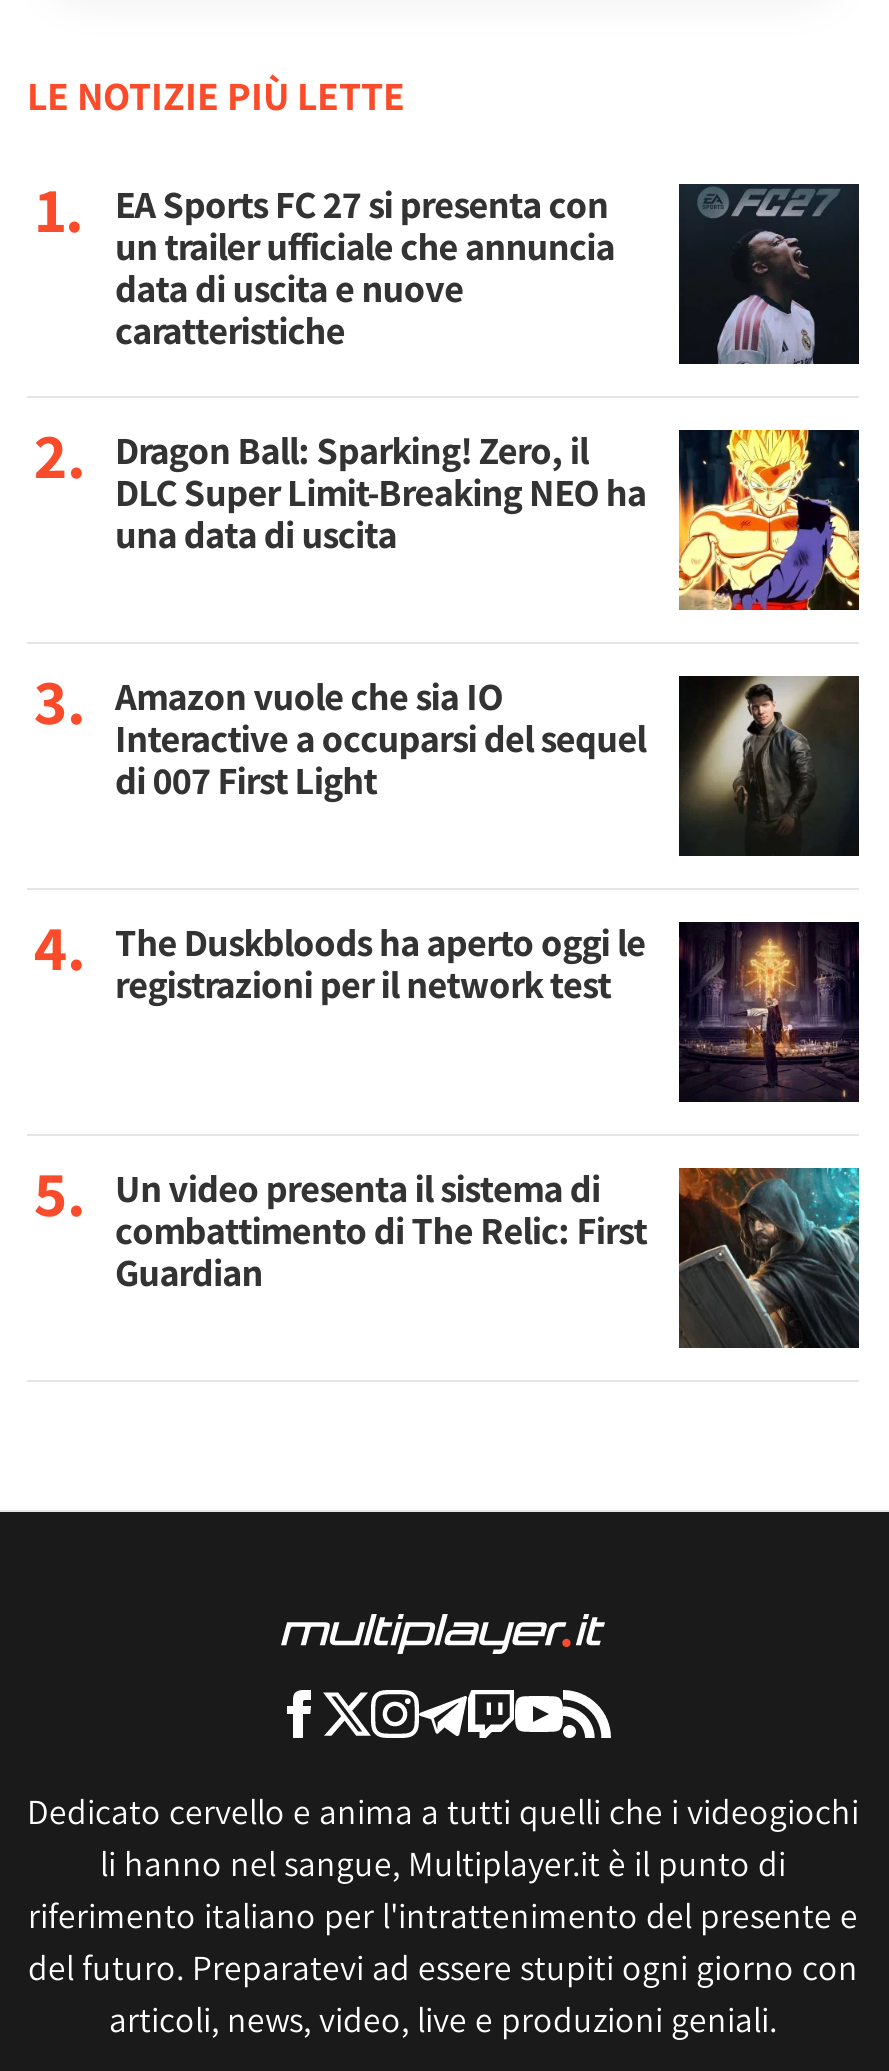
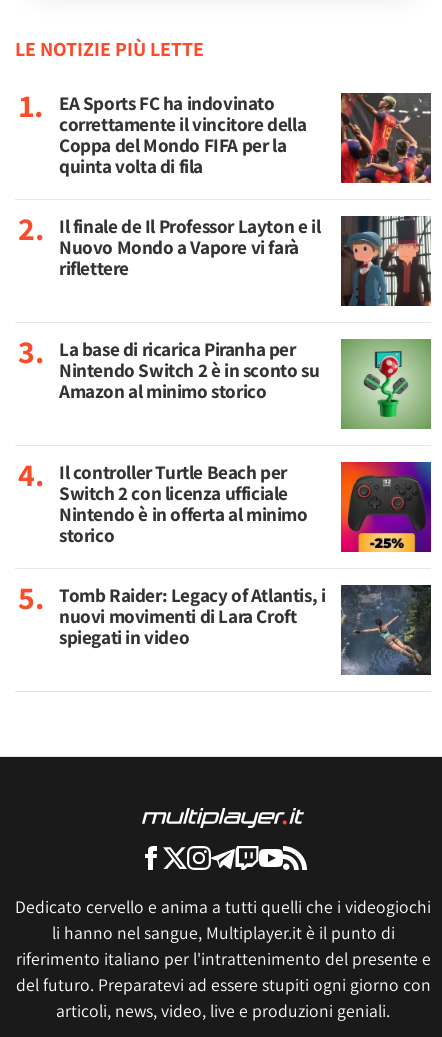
[115,178,861,366] [image] | EA Sports FC 27 si presenta con | un trailer ufficiale che annuncia | data di uscita e nuove | caratteristiche -> [59,90,432,184] [image] | EA Sports FC ha indovinato | correttamente il vincitore della | Coppa del Mondo FIFA per la | quinta volta di fila
[115,424,861,612] [image] | Dragon Ball: Sparking! Zero, il | DLC Super Limit-Breaking NEO ha | una data di uscita -> [59,213,432,307] [image] | Il finale de Il Professor Layton e il | Nuovo Mondo a Vapore vi farà | riflettere
[115,670,861,858] [image] | Amazon vuole che sia IO | Interactive a occuparsi del sequel | di 007 First Light -> [59,336,432,430] [image] | La base di ricarica Piranha per | Nintendo Switch 2 è in sconto su | Amazon al minimo storico
[115,916,861,1104] [image] | The Duskbloods ha aperto oggi le | registrazioni per il network test -> [59,459,432,553] [image] | Il controller Turtle Beach per | Switch 2 con licenza ufficiale | Nintendo è in offerta al minimo | storico
[115,1162,861,1350] [image] | Un video presenta il sistema di | combattimento di The Relic: First | Guardian -> [59,582,432,676] [image] | Tomb Raider: Legacy of Atlantis, i | nuovi movimenti di Lara Croft | spiegati in video

